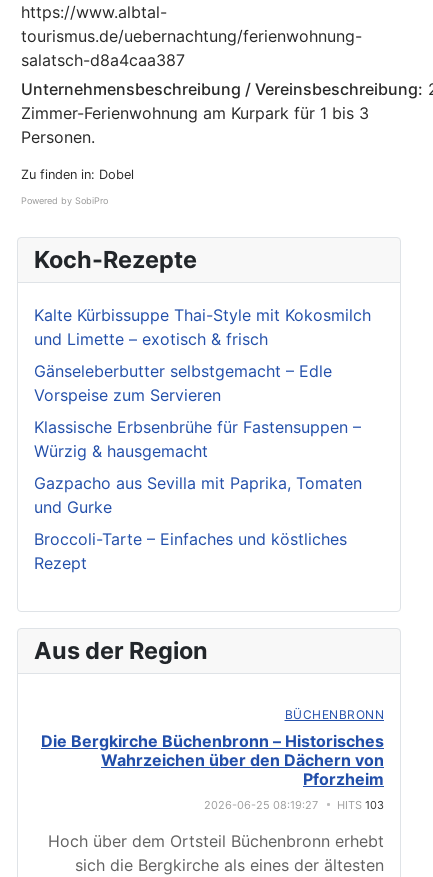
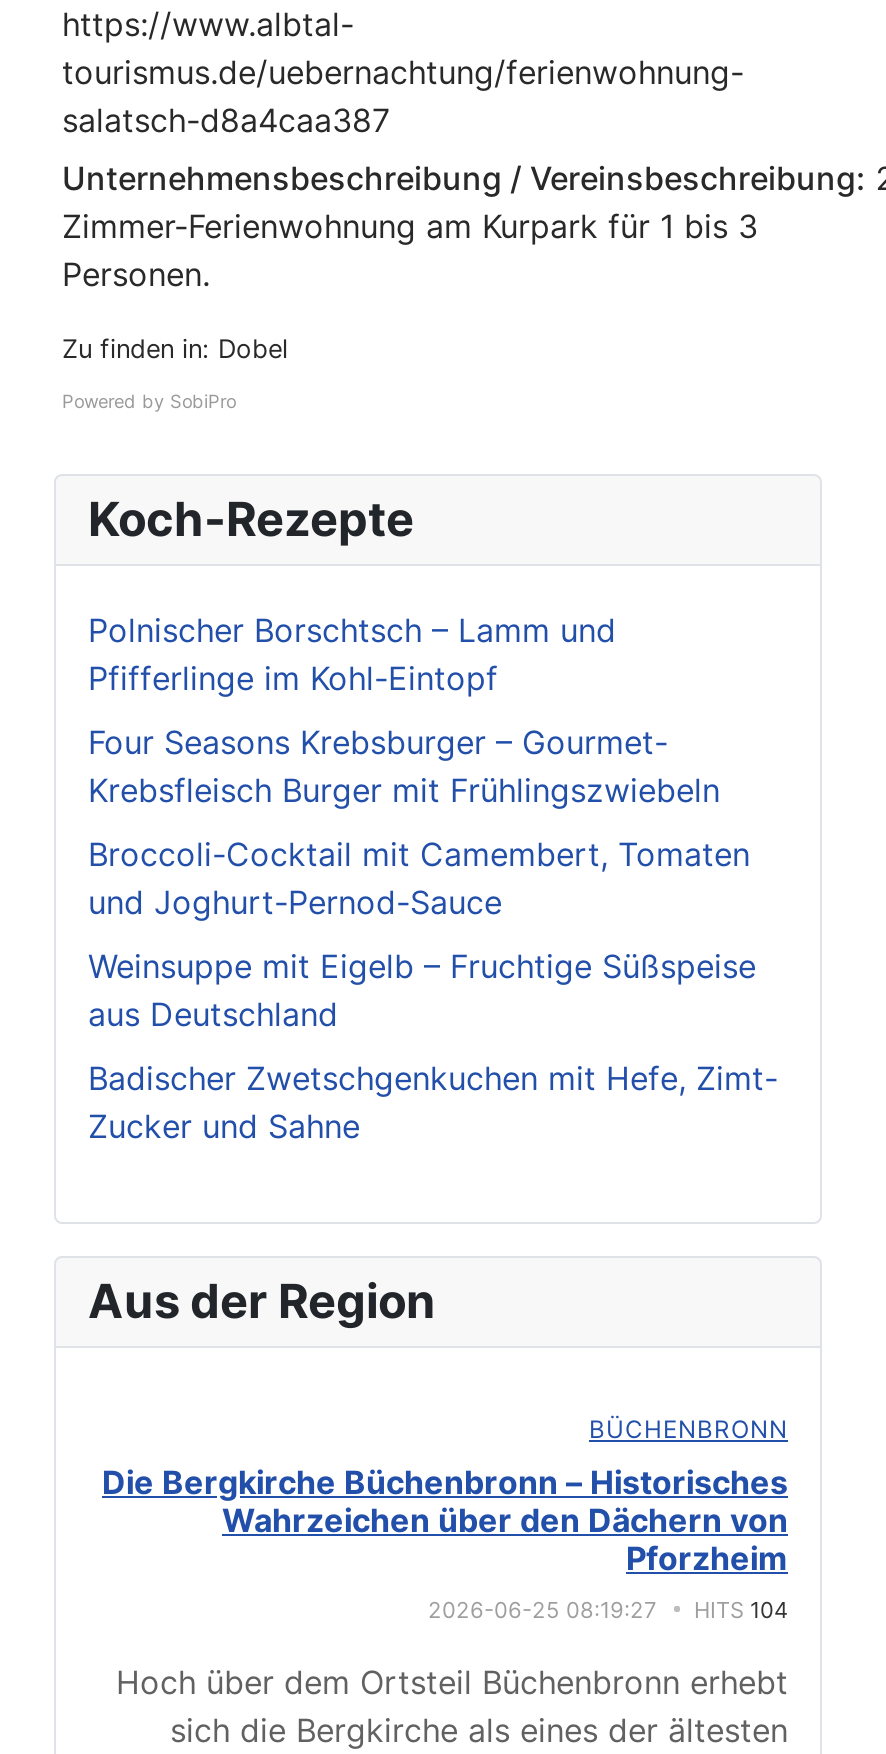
[34,305,371,349] Kalte Kürbissuppe Thai-Style mit Kokosmilch | und Limette – exotisch & frisch -> [88,609,616,697] Polnischer Borschtsch – Lamm und | Pfifferlinge im Kohl-Eintopf
[34,361,332,405] Gänseleberbutter selbstgemacht – Edle | Vorspeise zum Servieren -> [88,721,720,809] Four Seasons Krebsburger – Gourmet- | Krebsfleisch Burger mit Frühlingszwiebeln
[34,417,361,461] Klassische Erbsenbrühe für Fastensuppen – | Würzig & hausgemacht -> [88,833,750,921] Broccoli-Cocktail mit Camembert, Tomaten | und Joghurt-Pernod-Sauce
[34,473,362,517] Gazpacho aus Sevilla mit Paprika, Tomaten | und Gurke -> [88,945,756,1033] Weinsuppe mit Eigelb – Fruchtige Süßspeise | aus Deutschland
[34,529,347,573] Broccoli-Tarte – Einfaches und köstliches | Rezept -> [88,1057,778,1145] Badischer Zwetschgenkuchen mit Hefe, Zimt- | Zucker und Sahne
[204,798,384,812] 2026-06-25 08:19:27 HITS 103 -> [428,1595,788,1623] 2026-06-25 08:19:27 HITS 104

